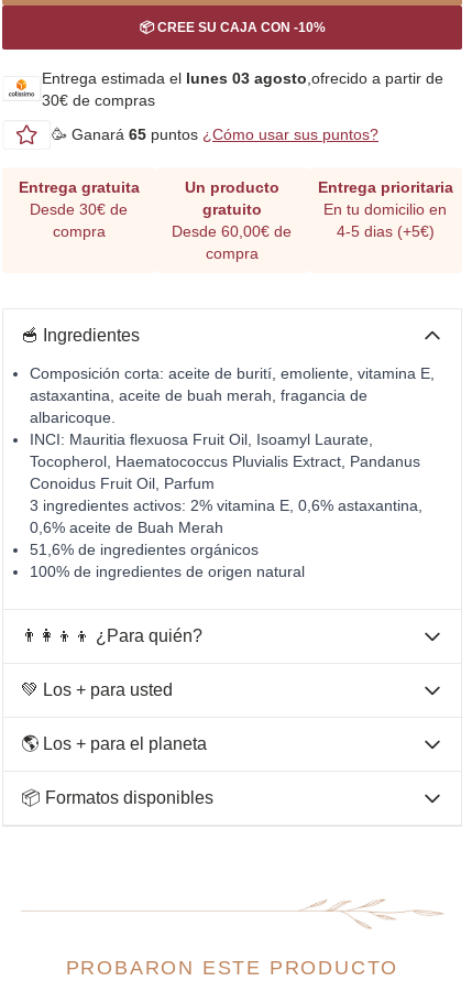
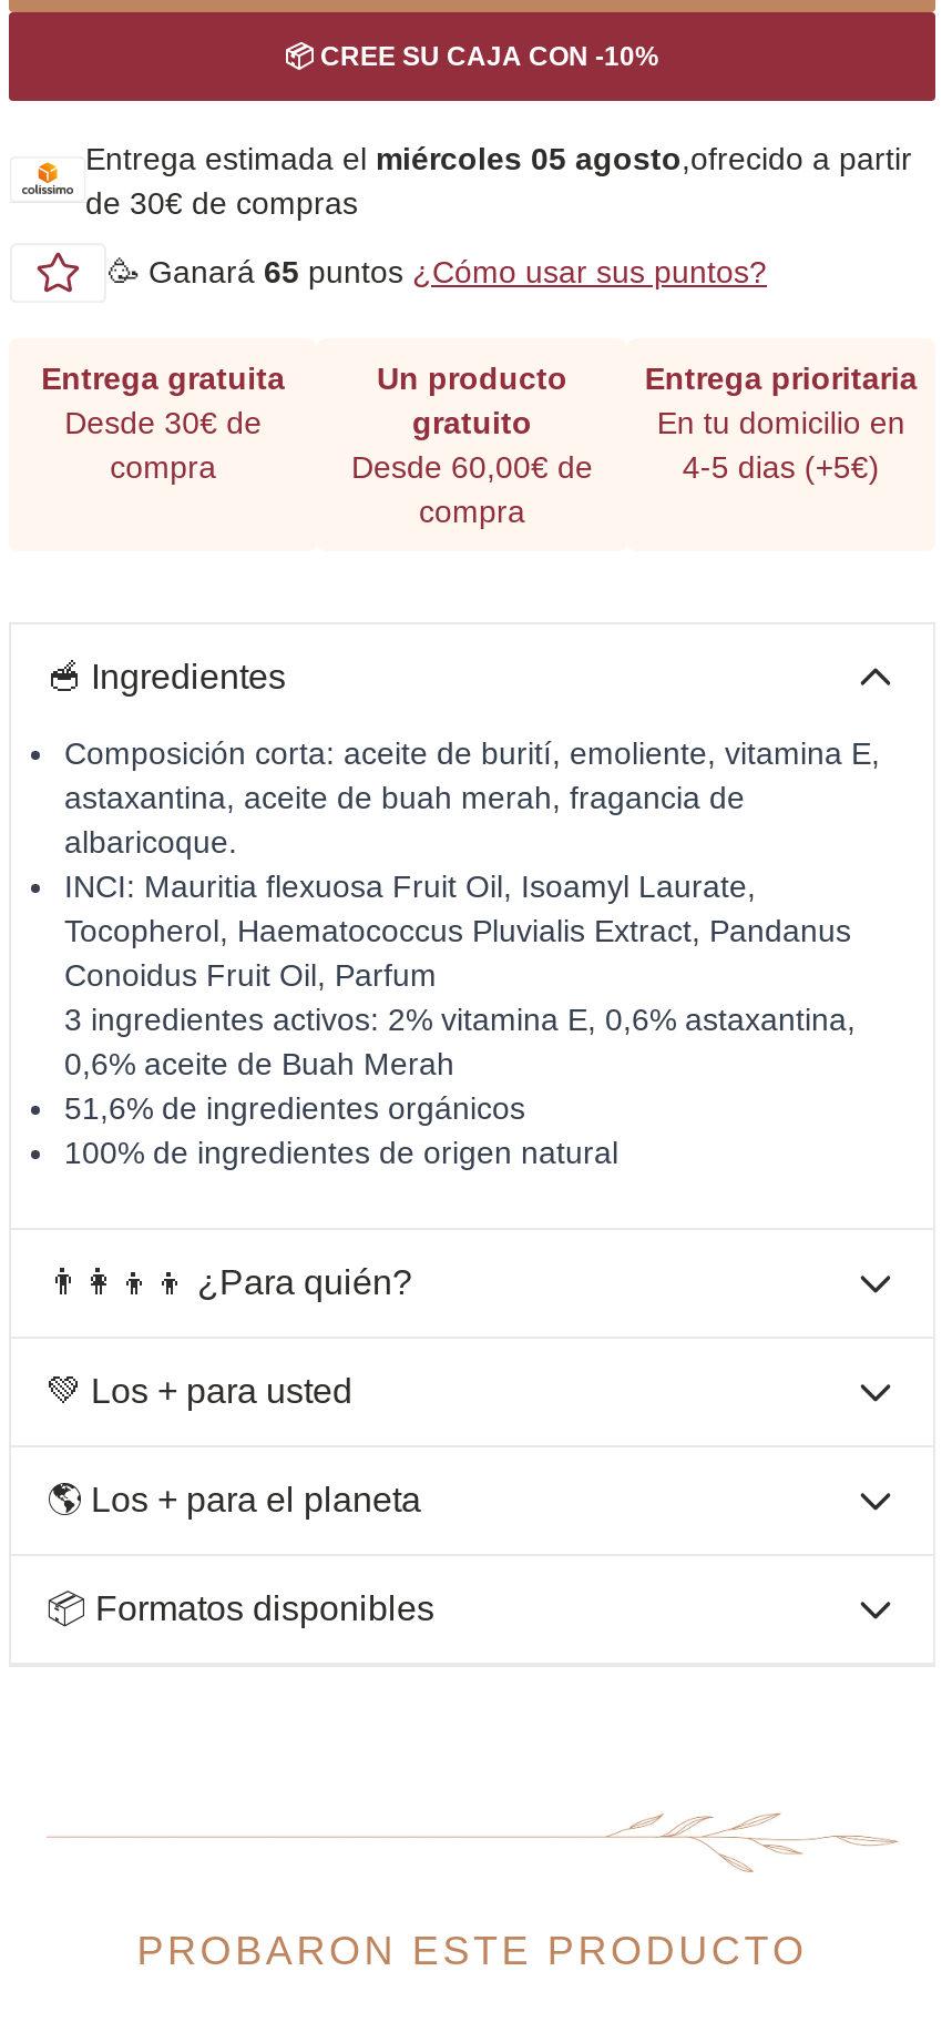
[42,69,444,109] Entrega estimada el lunes 03 agosto,ofrecido a partir de | 30€ de compras -> [85,140,912,220] Entrega estimada el miércoles 05 agosto,ofrecido a partir | de 30€ de compras

